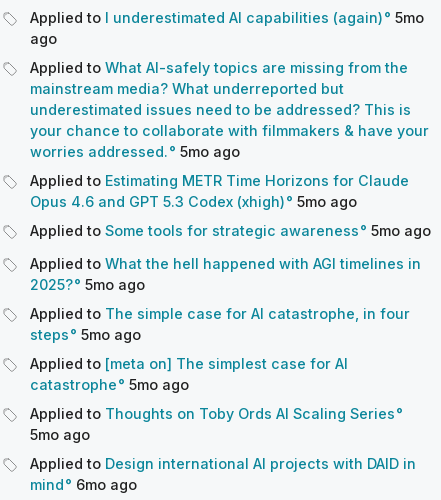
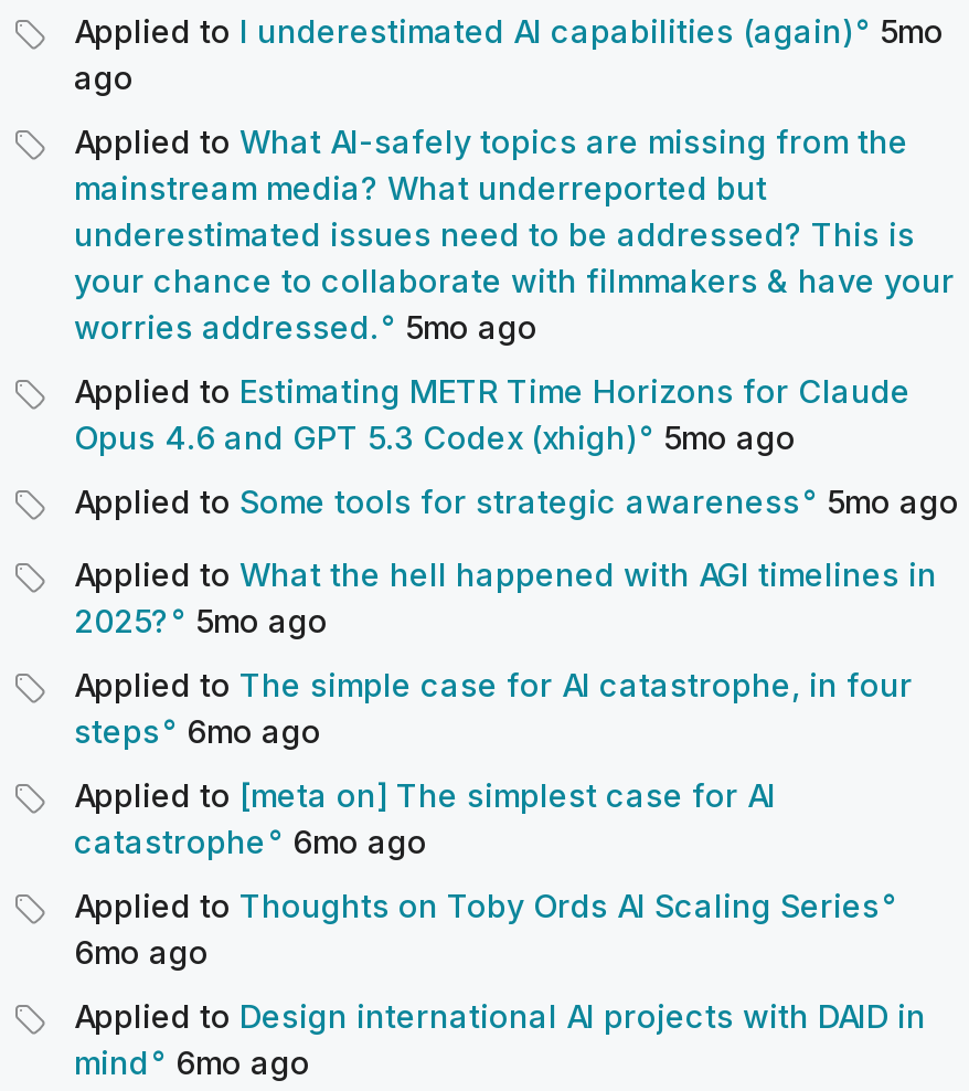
[30,326,141,343] steps 5mo ago -> [74,712,321,750] steps 6mo ago
[30,376,189,393] catastrophe 5mo ago -> [74,823,427,860] catastrophe 6mo ago
[30,426,90,443] 5mo ago -> [74,933,209,971] 6mo ago

